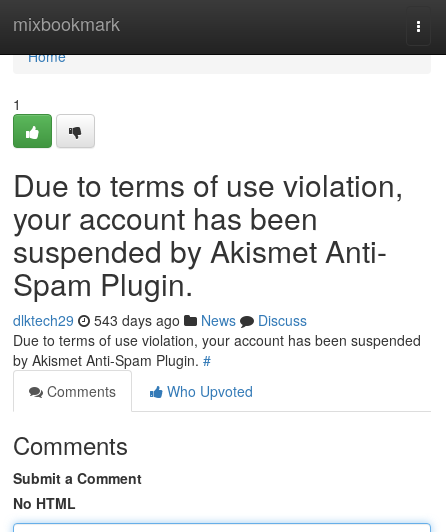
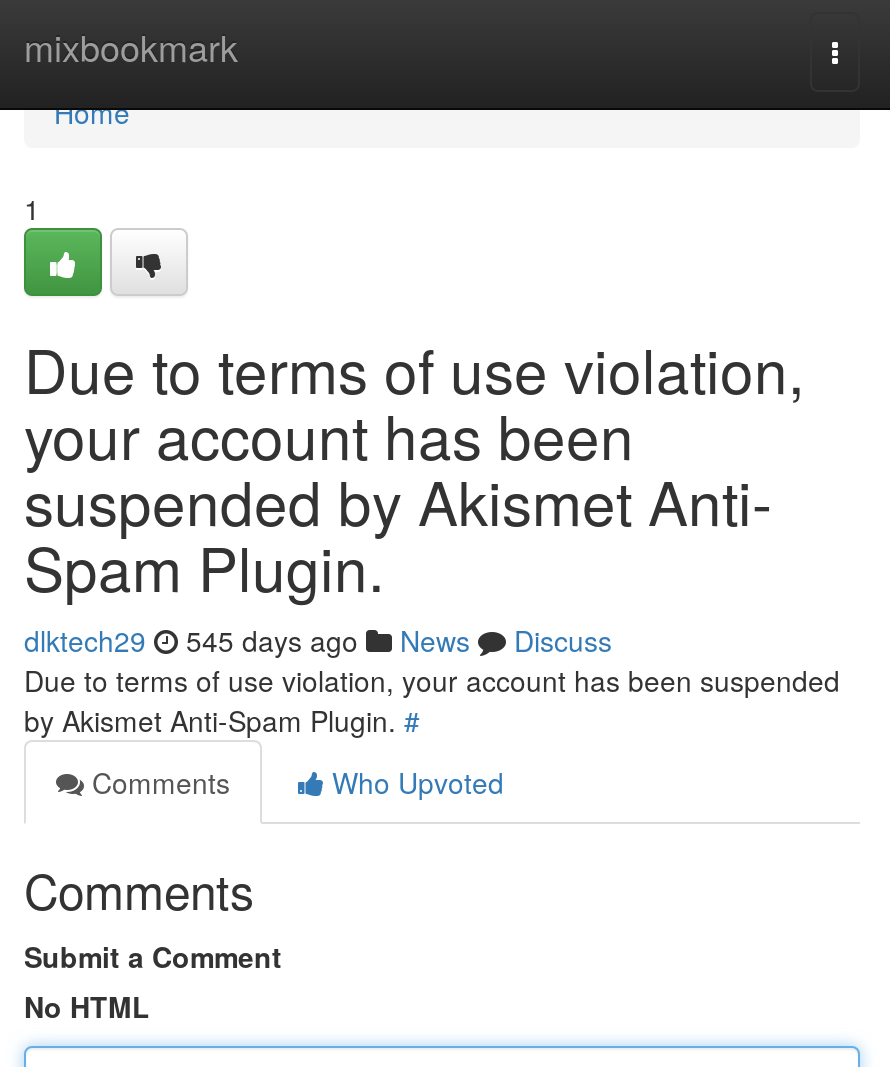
[13,310,307,330] dlktech29 543 days ago News Discuss -> [24,620,612,660] dlktech29 545 days ago News Discuss

